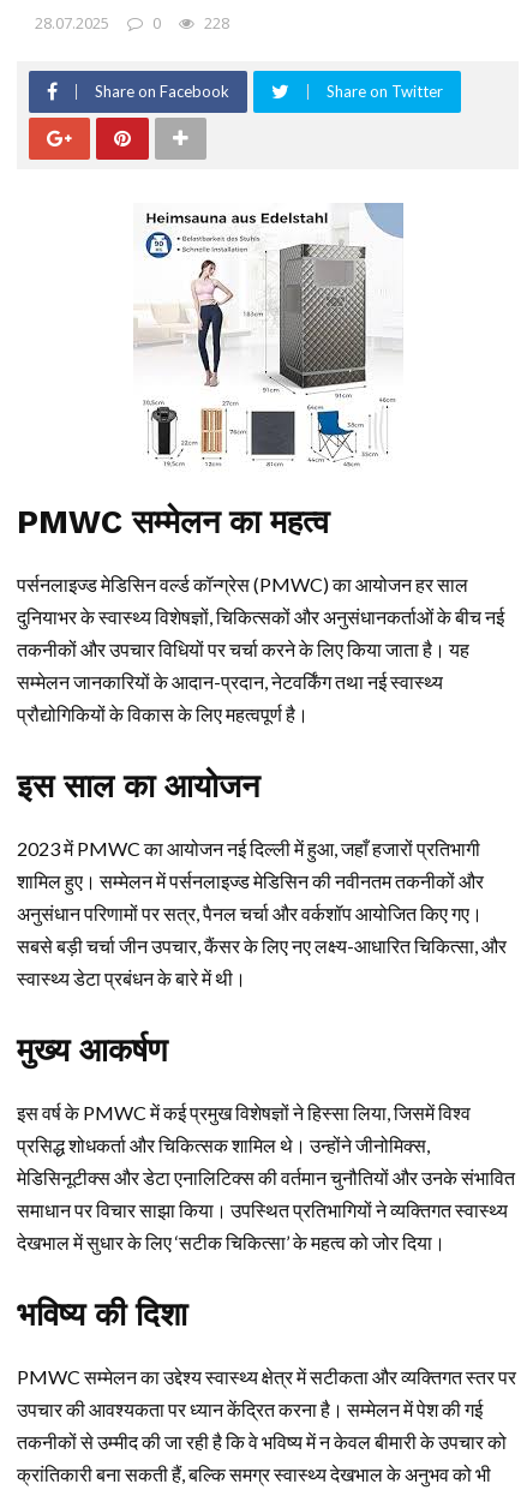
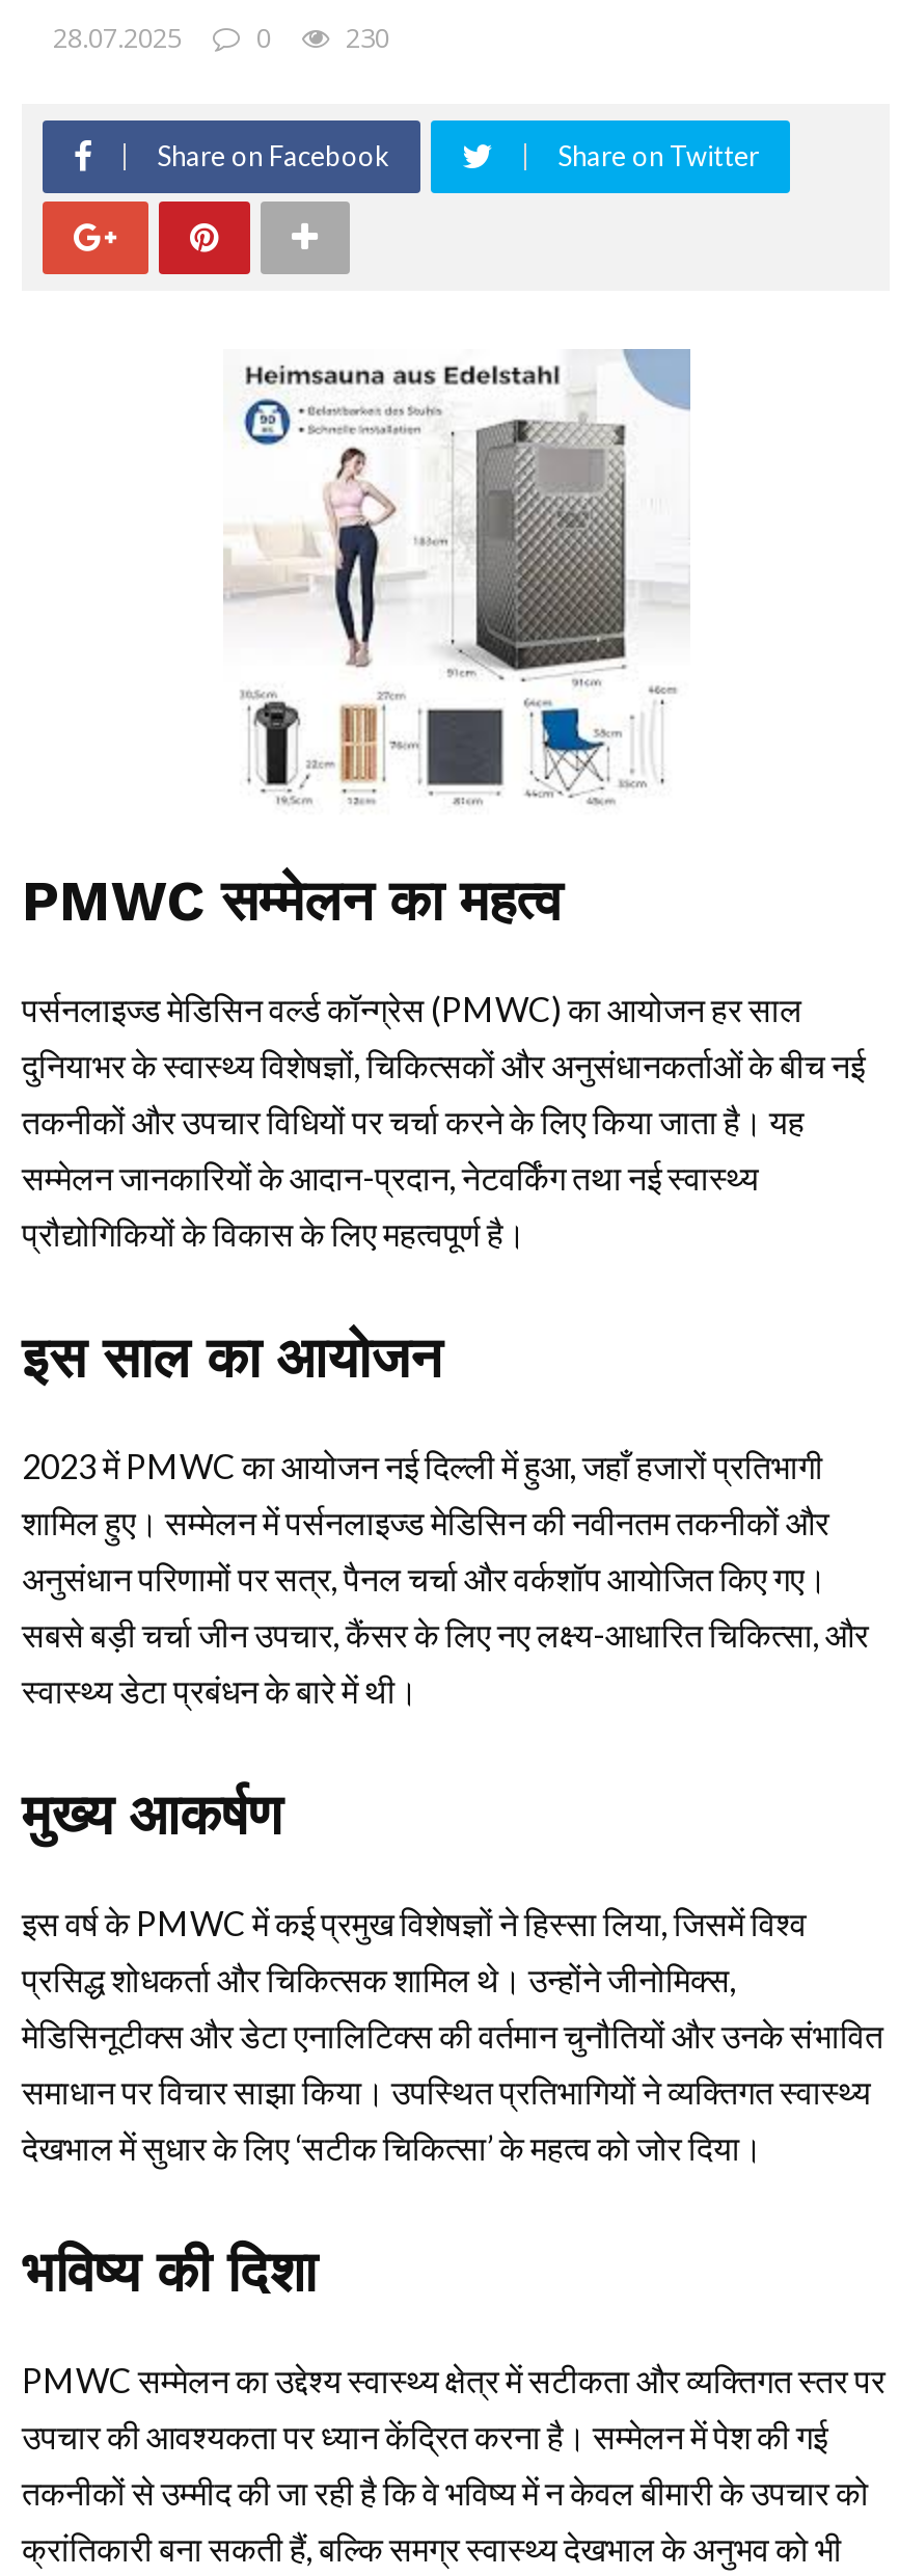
[35,12,229,34] 28.07.2025 0 228 -> [53,19,389,56] 28.07.2025 0 230

